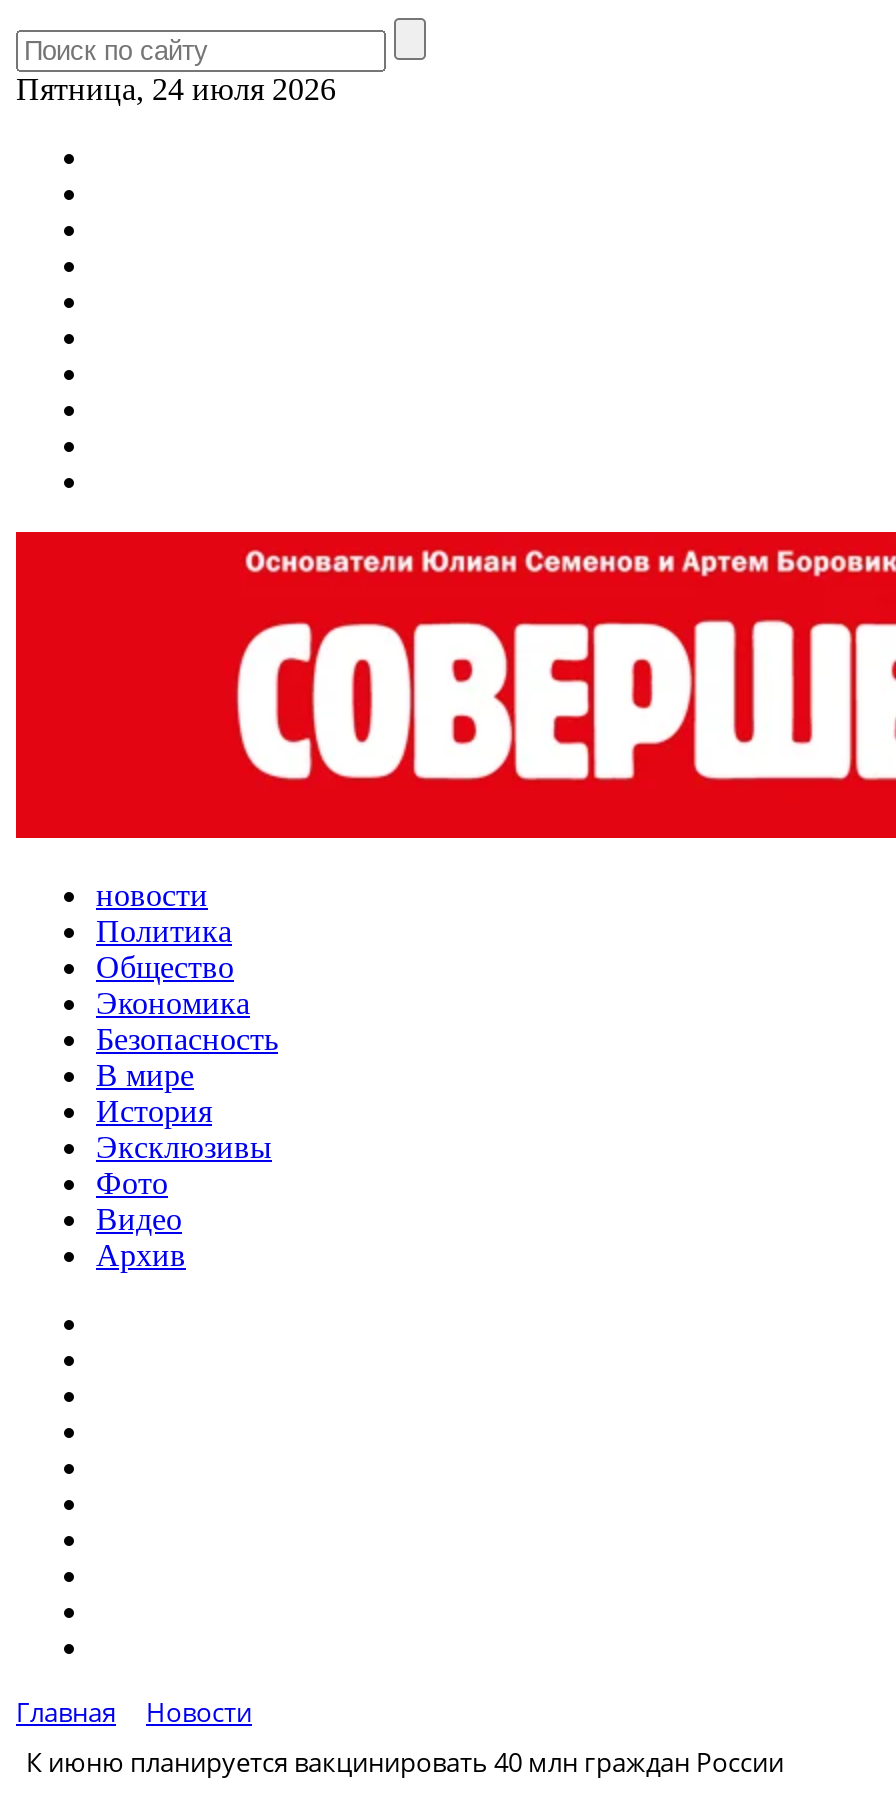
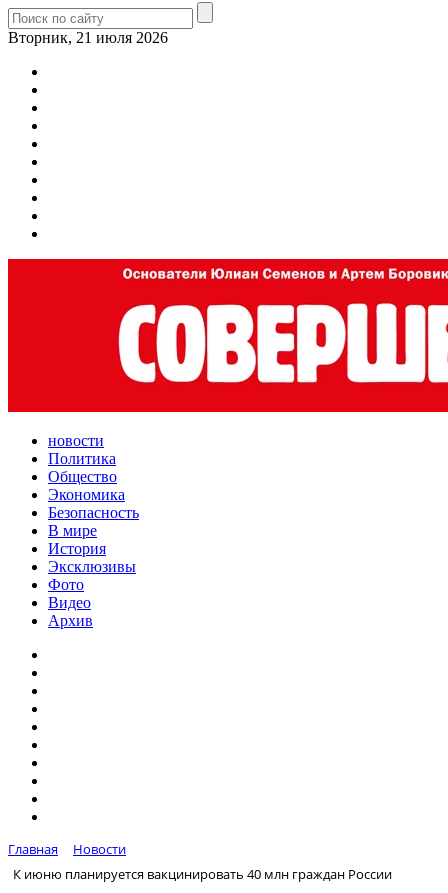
[16,72,336,106] Пятница, 24 июля 2026 -> [8,29,168,46] Вторник, 21 июля 2026

